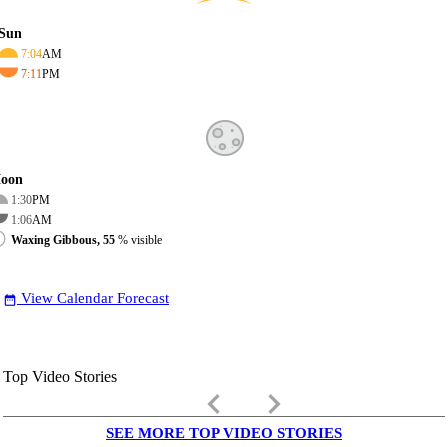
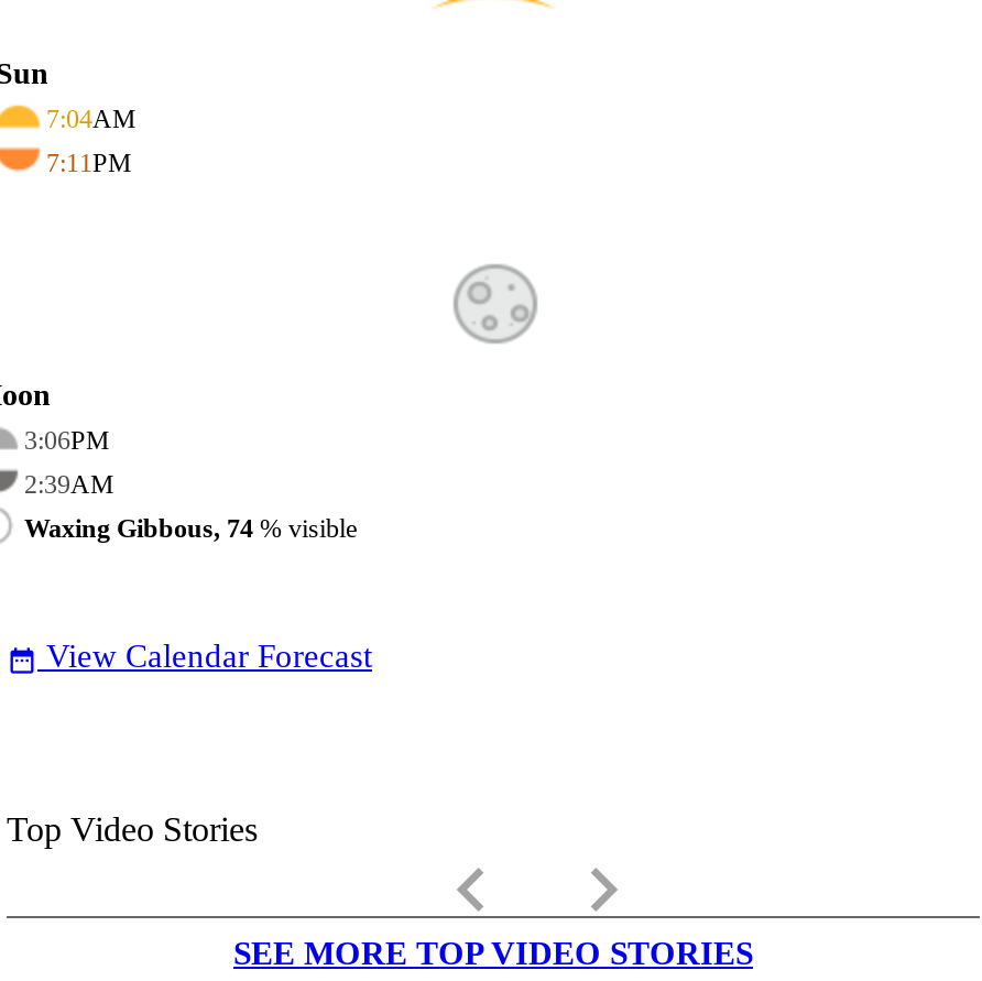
[11,193,50,207] 1:30PM -> [24,425,110,456] 3:06PM
[11,213,52,227] 1:06AM -> [24,469,114,500] 2:39AM
[11,233,162,247] Waxing Gibbous, 55% visible -> [24,513,357,544] Waxing Gibbous, 74% visible

